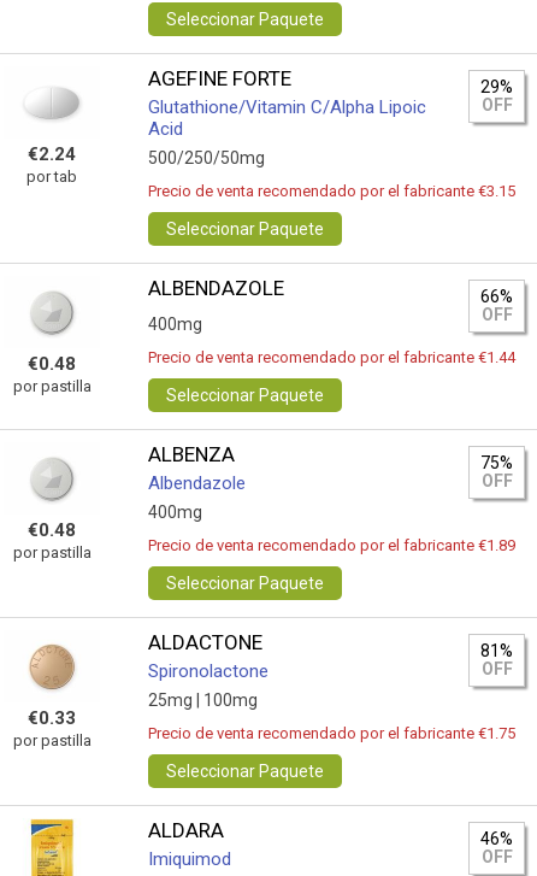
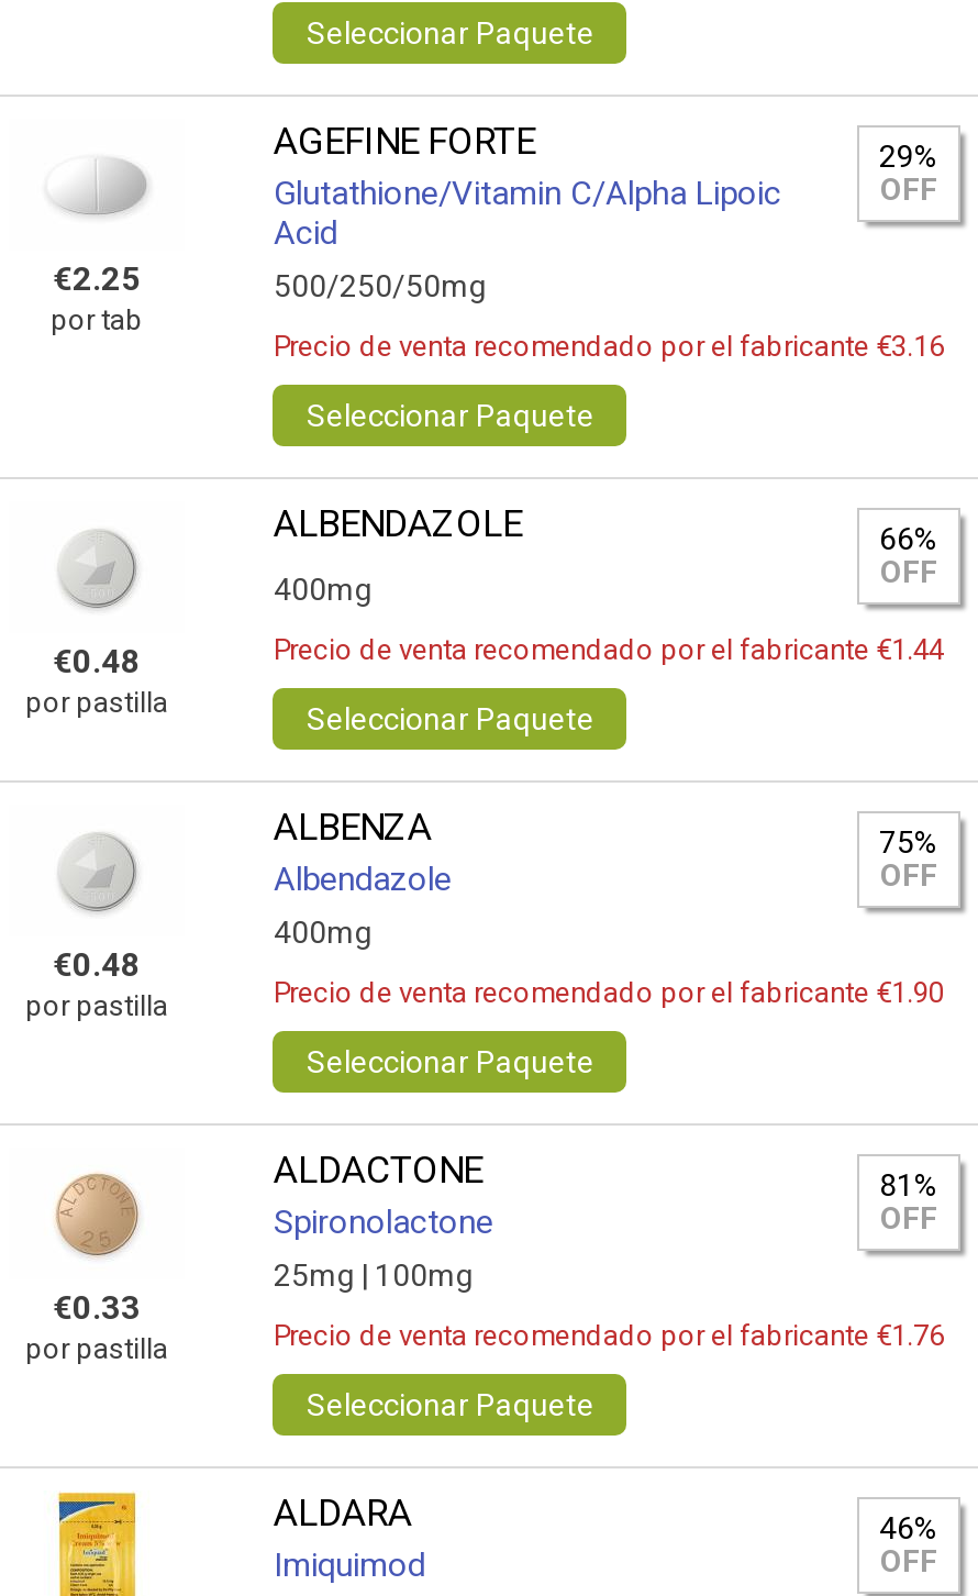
[28,143,76,165] €2.24 -> [53,259,141,299] €2.25
[149,182,516,200] Precio de venta recomendado por el fabricante €3.15 -> [274,330,944,363] Precio de venta recomendado por el fabricante €3.16
[149,536,516,554] Precio de venta recomendado por el fabricante €1.89 -> [274,976,944,1009] Precio de venta recomendado por el fabricante €1.90
[149,724,516,742] Precio de venta recomendado por el fabricante €1.75 -> [274,1319,944,1352] Precio de venta recomendado por el fabricante €1.76

